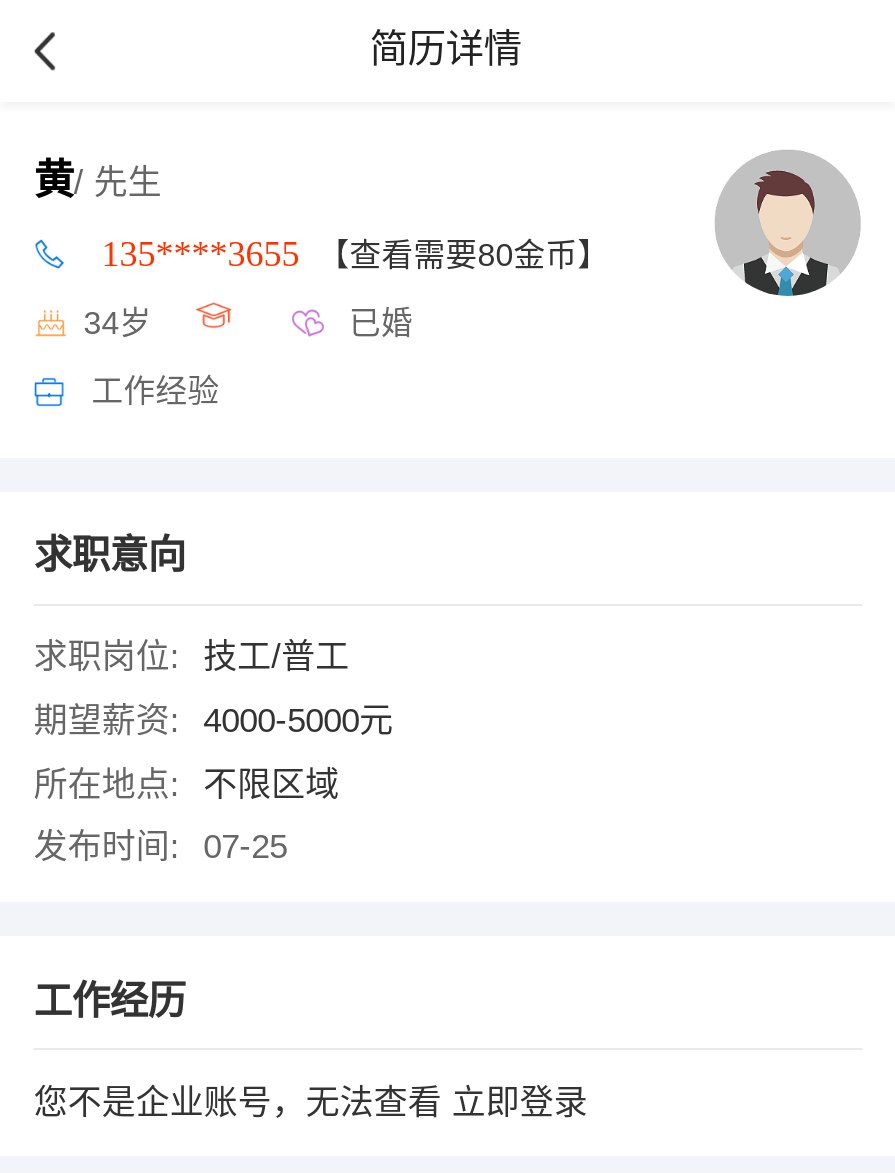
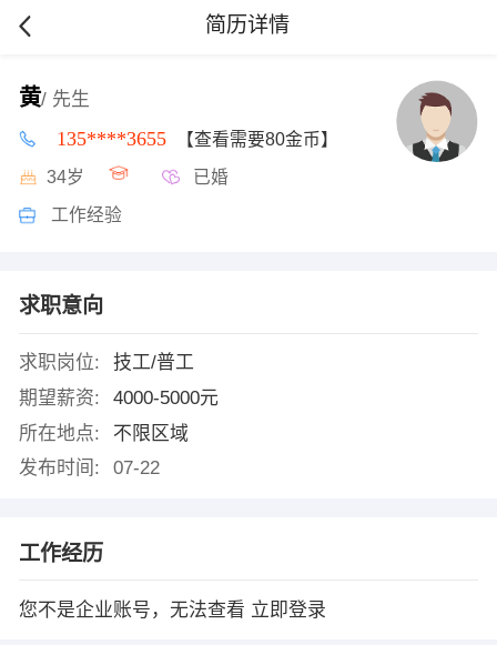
[34,829,287,867] 发布时间: 07-25 -> [19,458,159,479] 发布时间: 07-22

